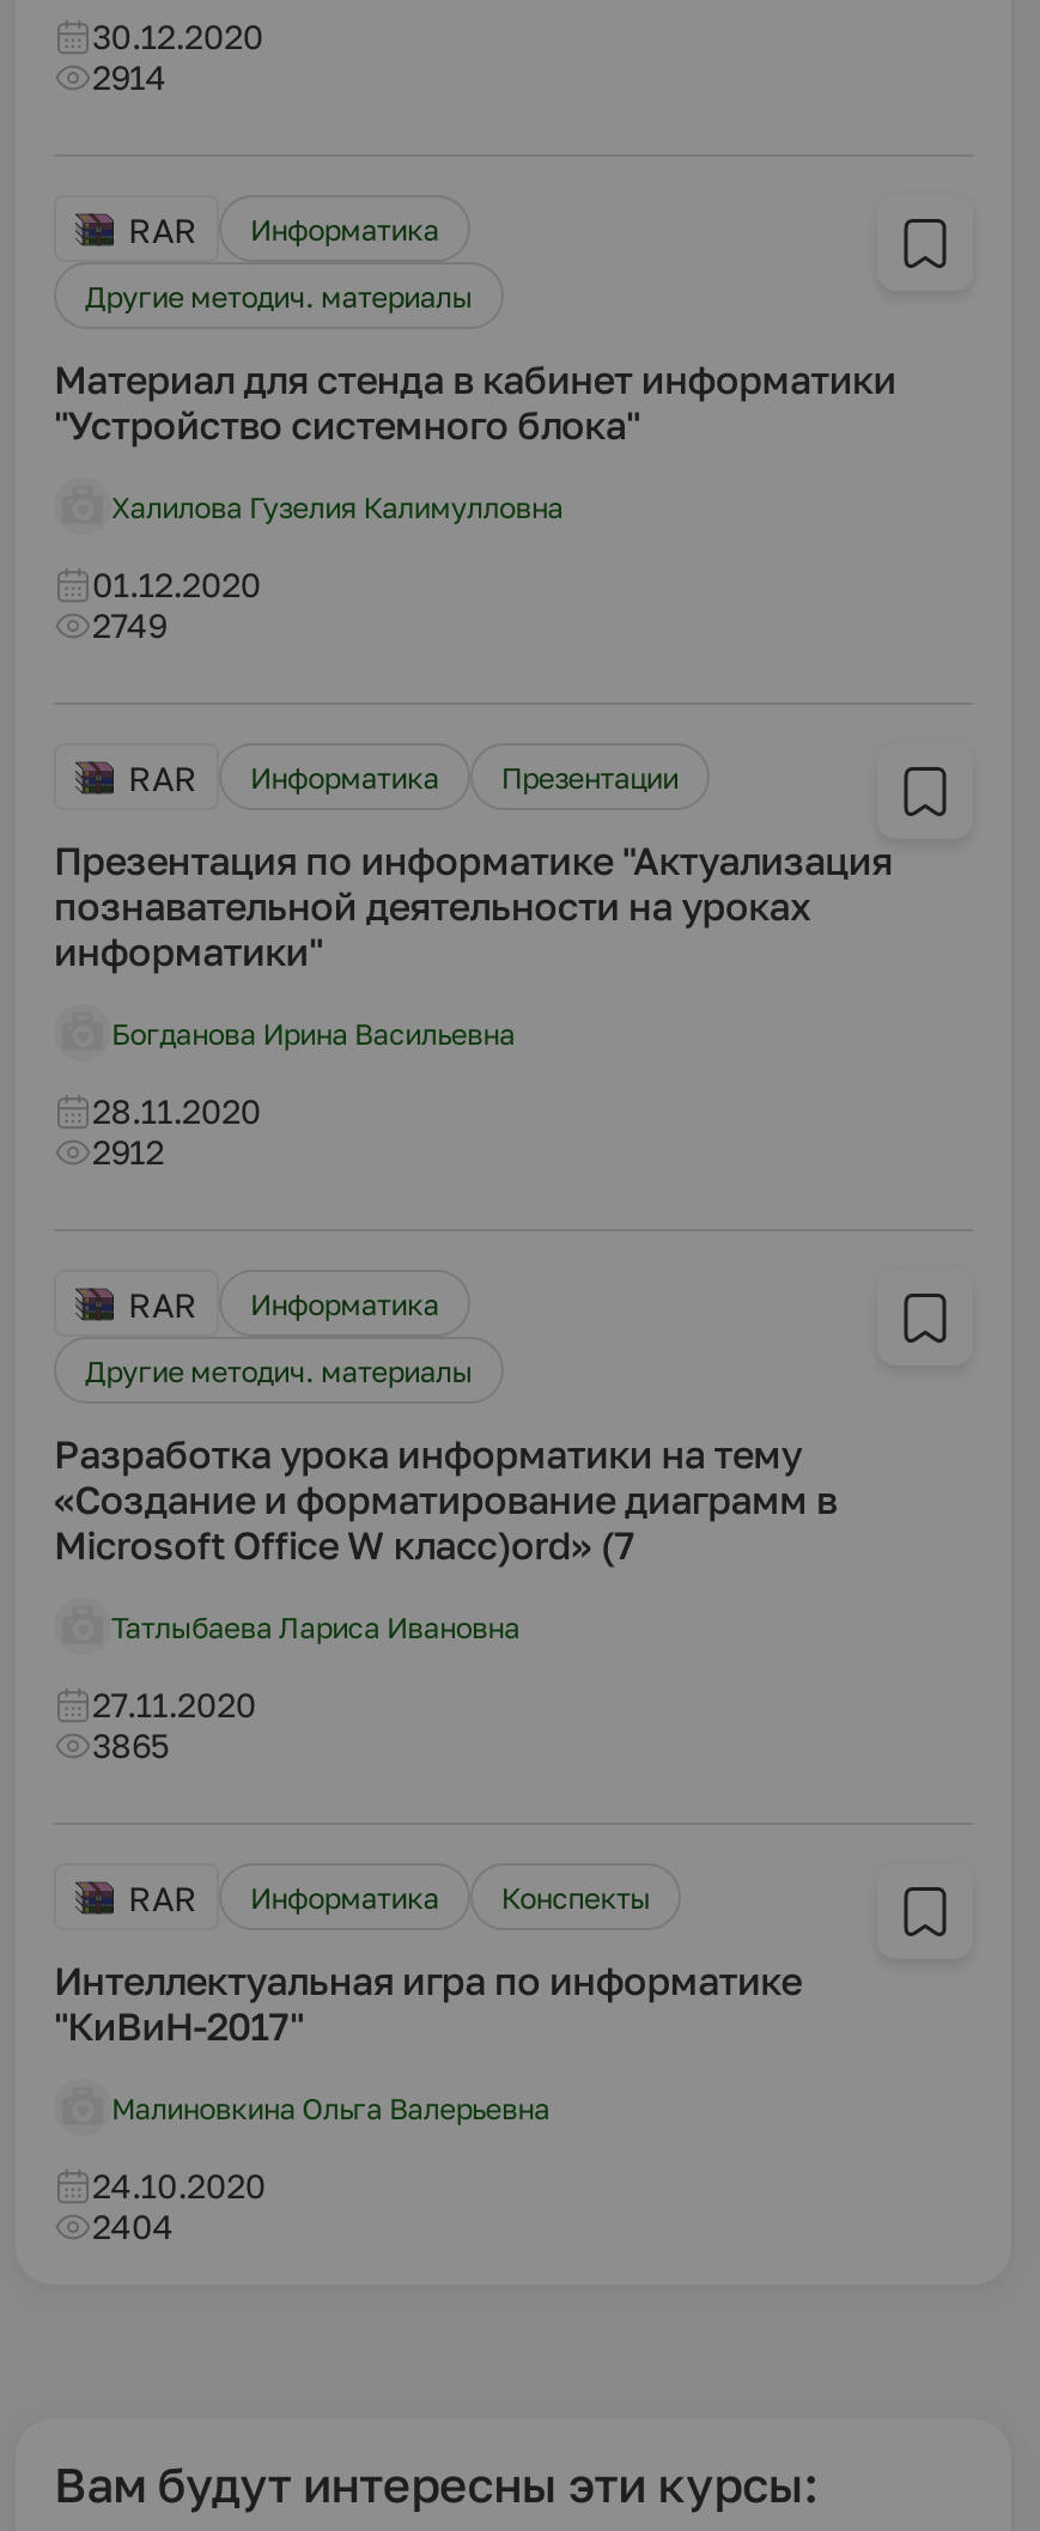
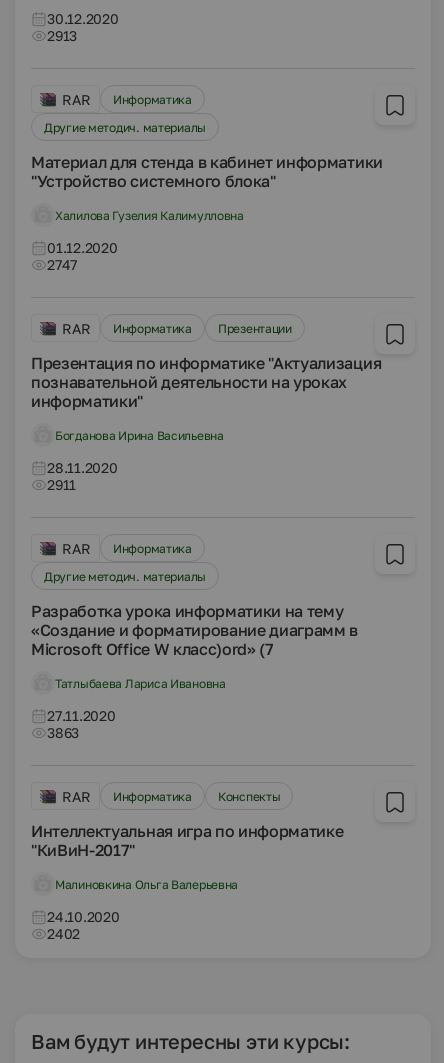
[92,56,166,97] 2914 -> [47,27,77,44] 2913
[92,604,166,645] 2749 -> [47,256,77,273] 2747
[92,1131,164,1172] 2912 -> [47,476,76,493] 2911
[92,1724,169,1765] 3865 -> [47,724,79,741] 3863
[92,2206,174,2246] 2404 -> [47,925,80,942] 2402

